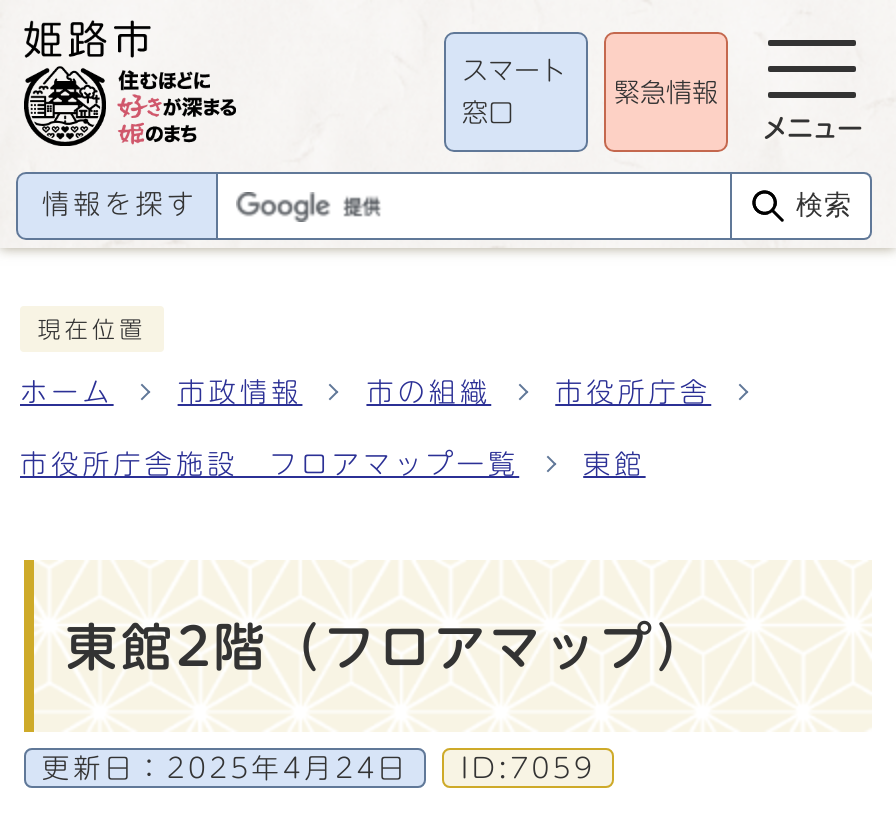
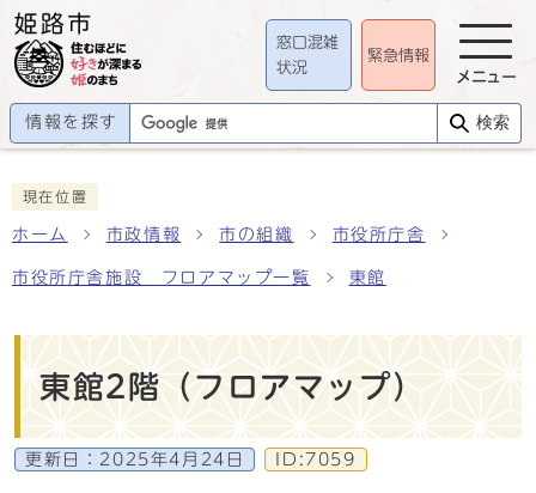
[462,57,566,83] スマート -> [276,34,339,50] 窓口混雑
[462,101,514,127] 窓口 -> [276,60,307,76] 状況

